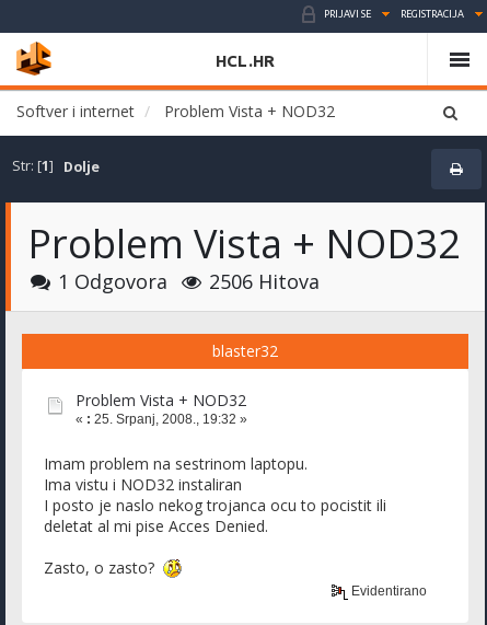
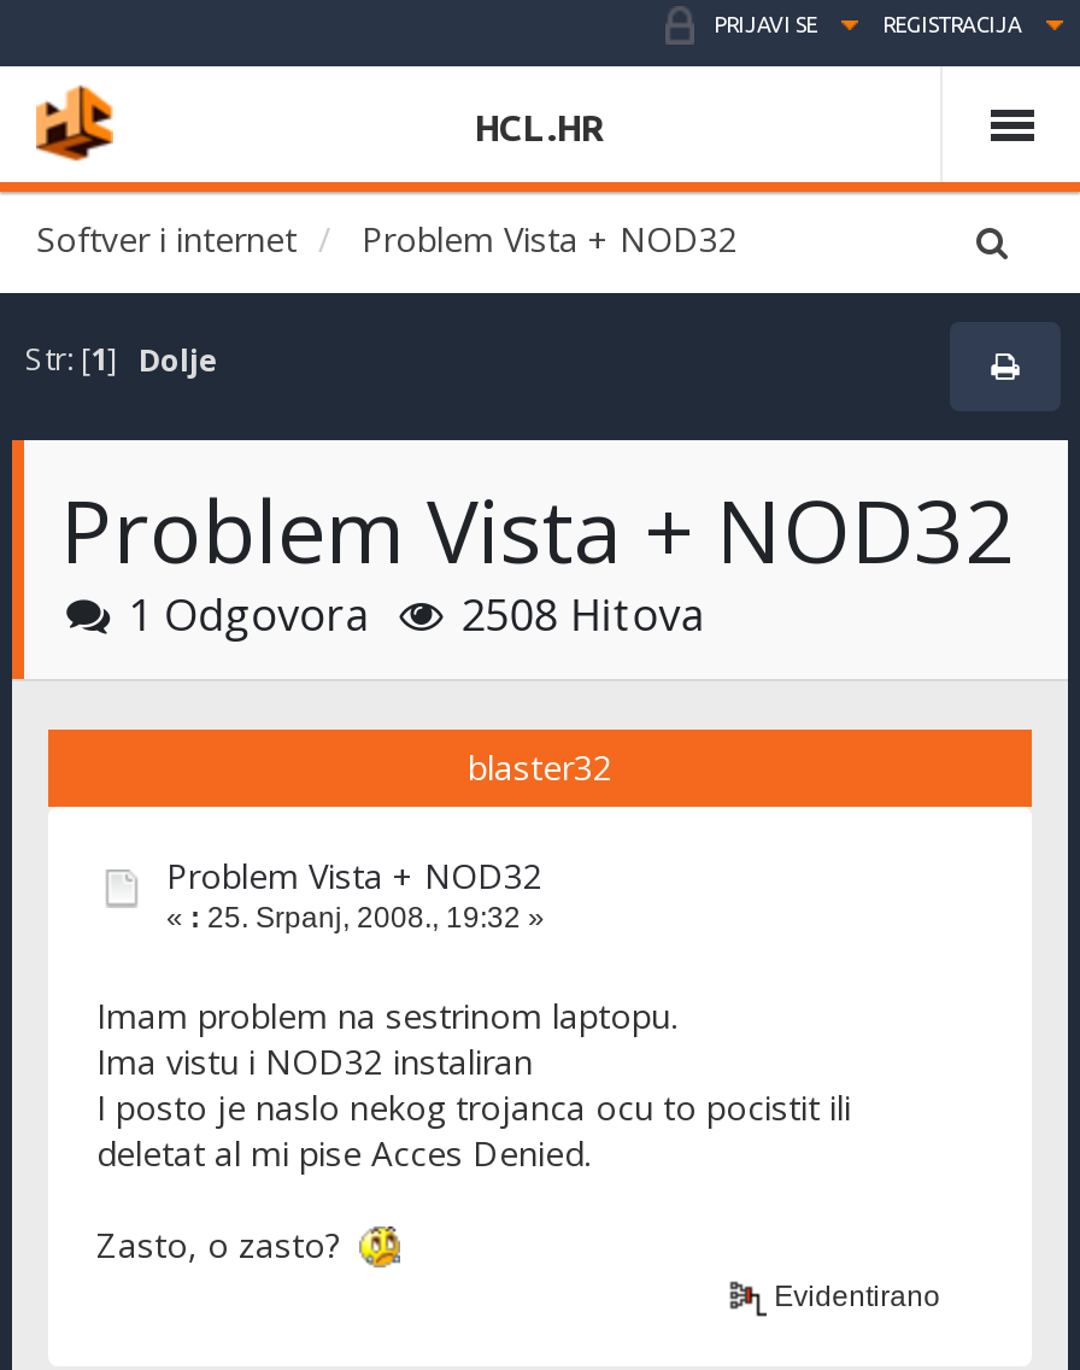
[58,268,320,294] 1 Odgovora 2506 Hitova -> [128,585,705,643] 1 Odgovora 2508 Hitova

